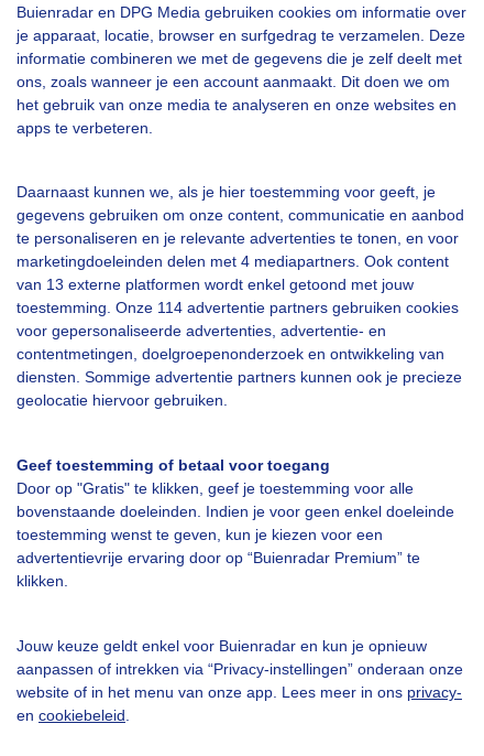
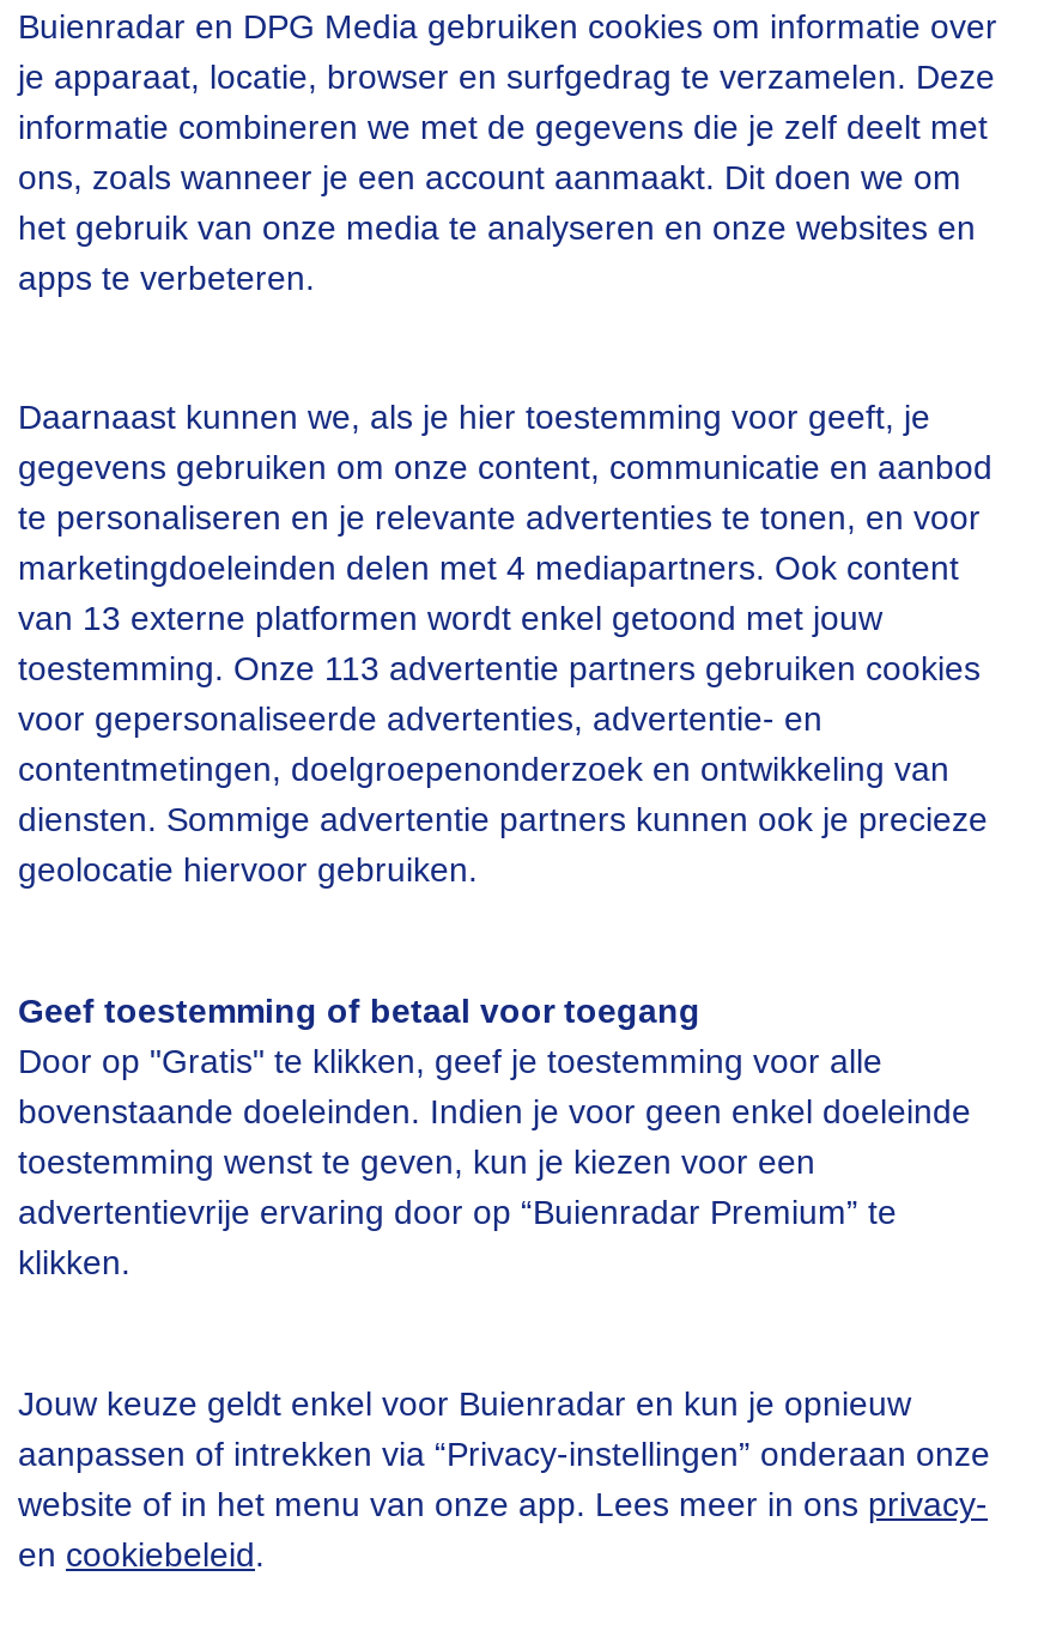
[16,299,459,317] toestemming. Onze 114 advertentie partners gebruiken cookies -> [18,650,981,688] toestemming. Onze 113 advertentie partners gebruiken cookies

